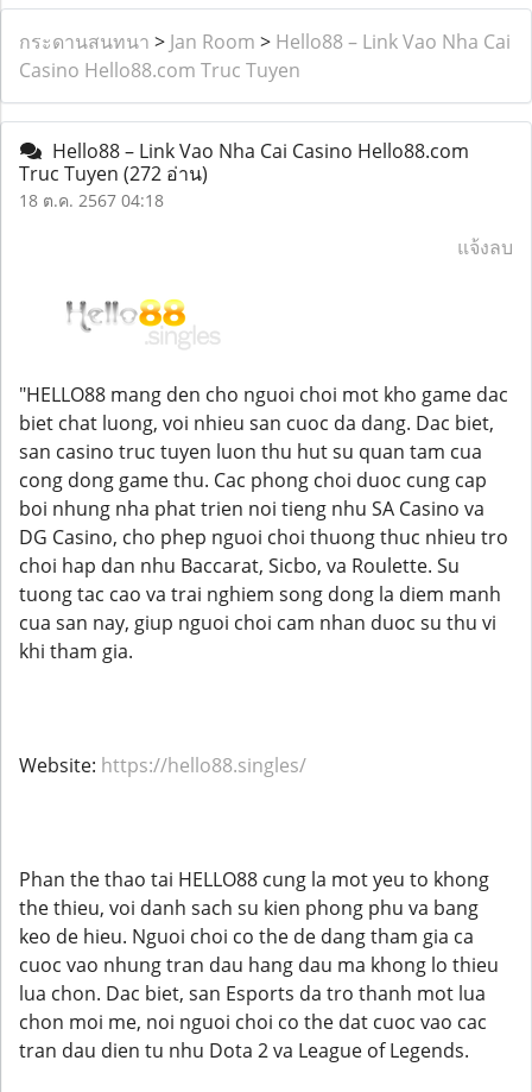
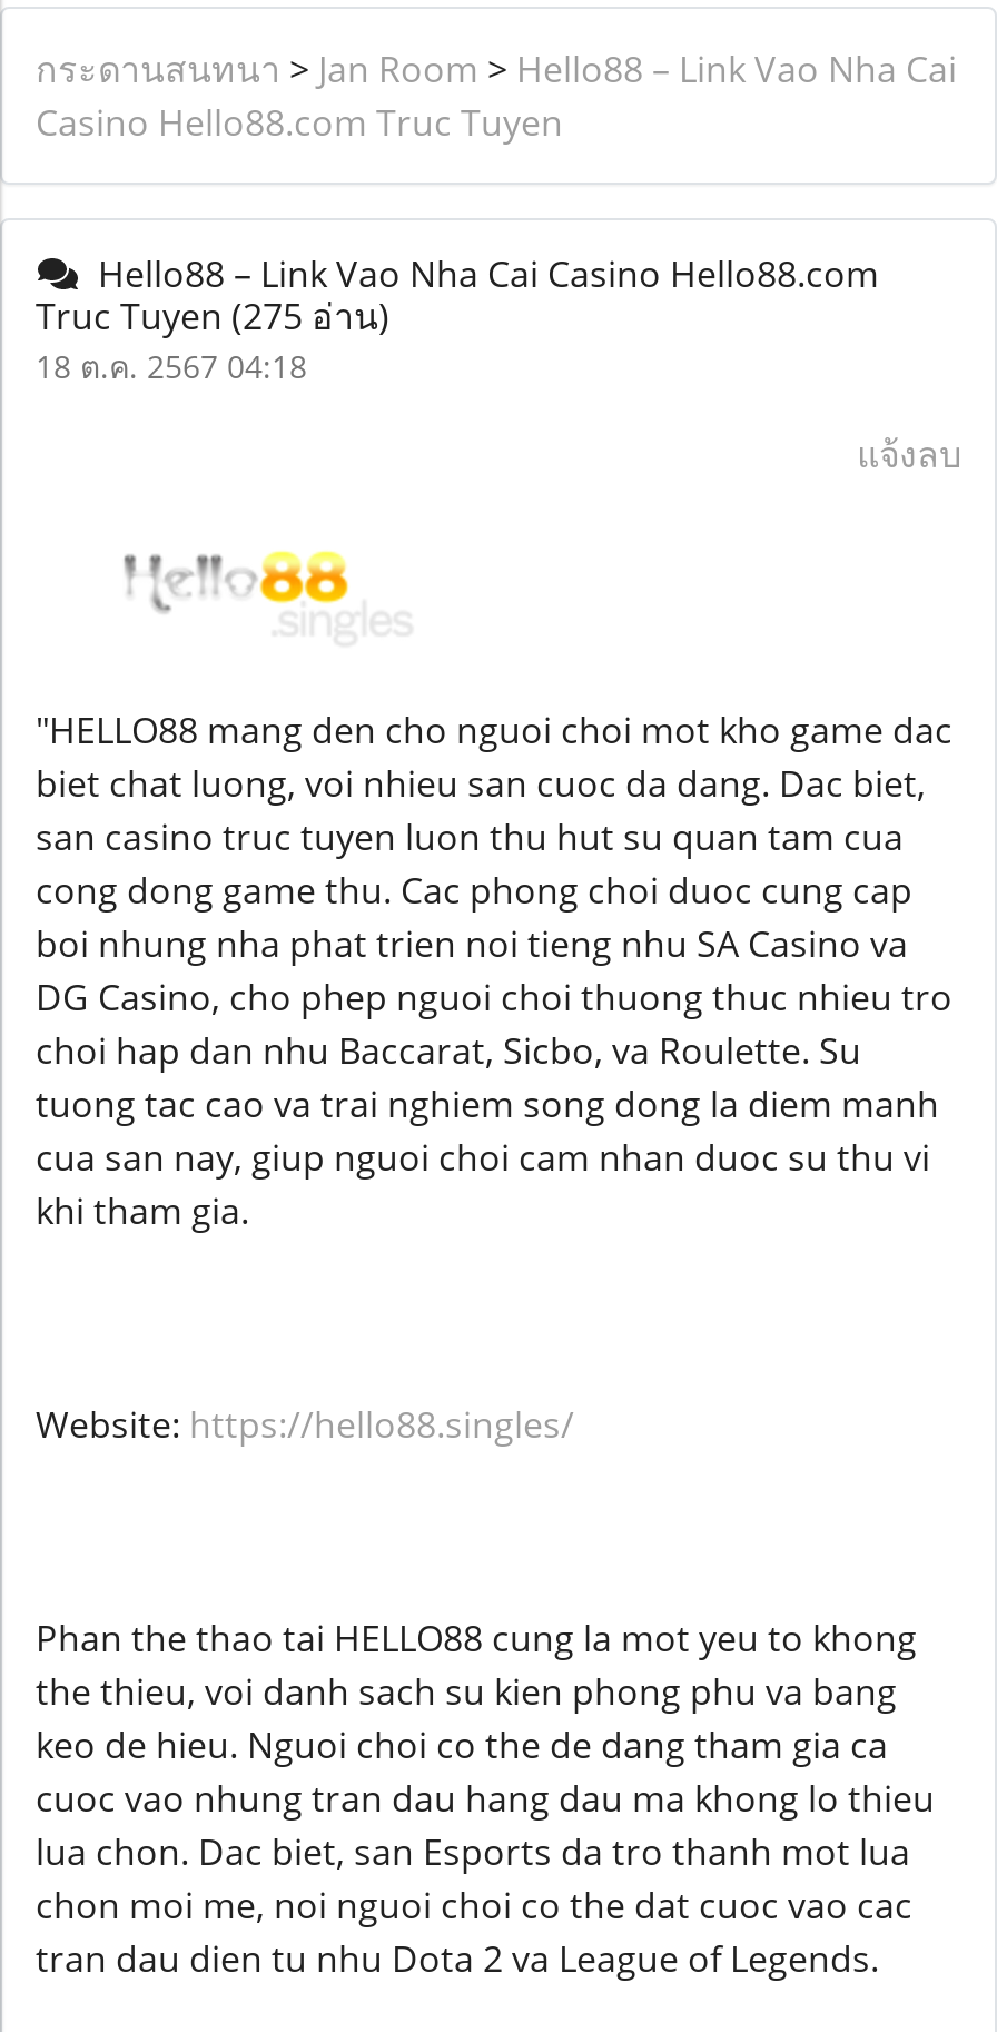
[19,160,208,187] Truc Tuyen (272 อ่าน) -> [36,292,389,341] Truc Tuyen (275 อ่าน)

